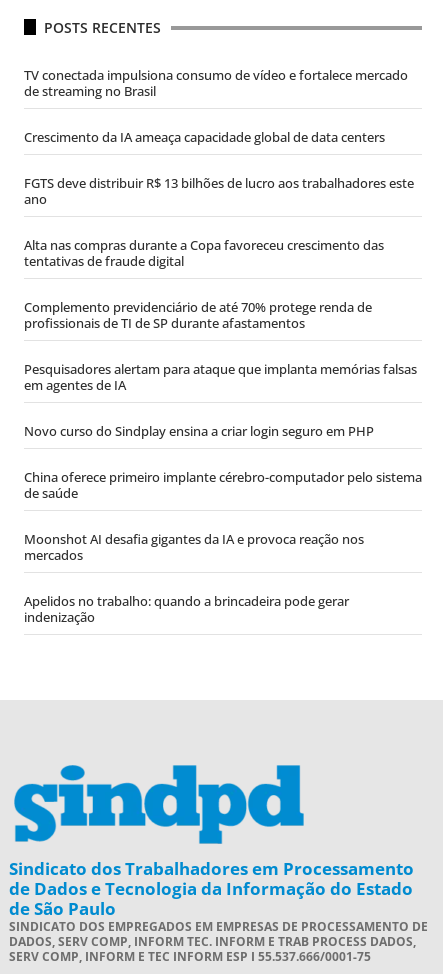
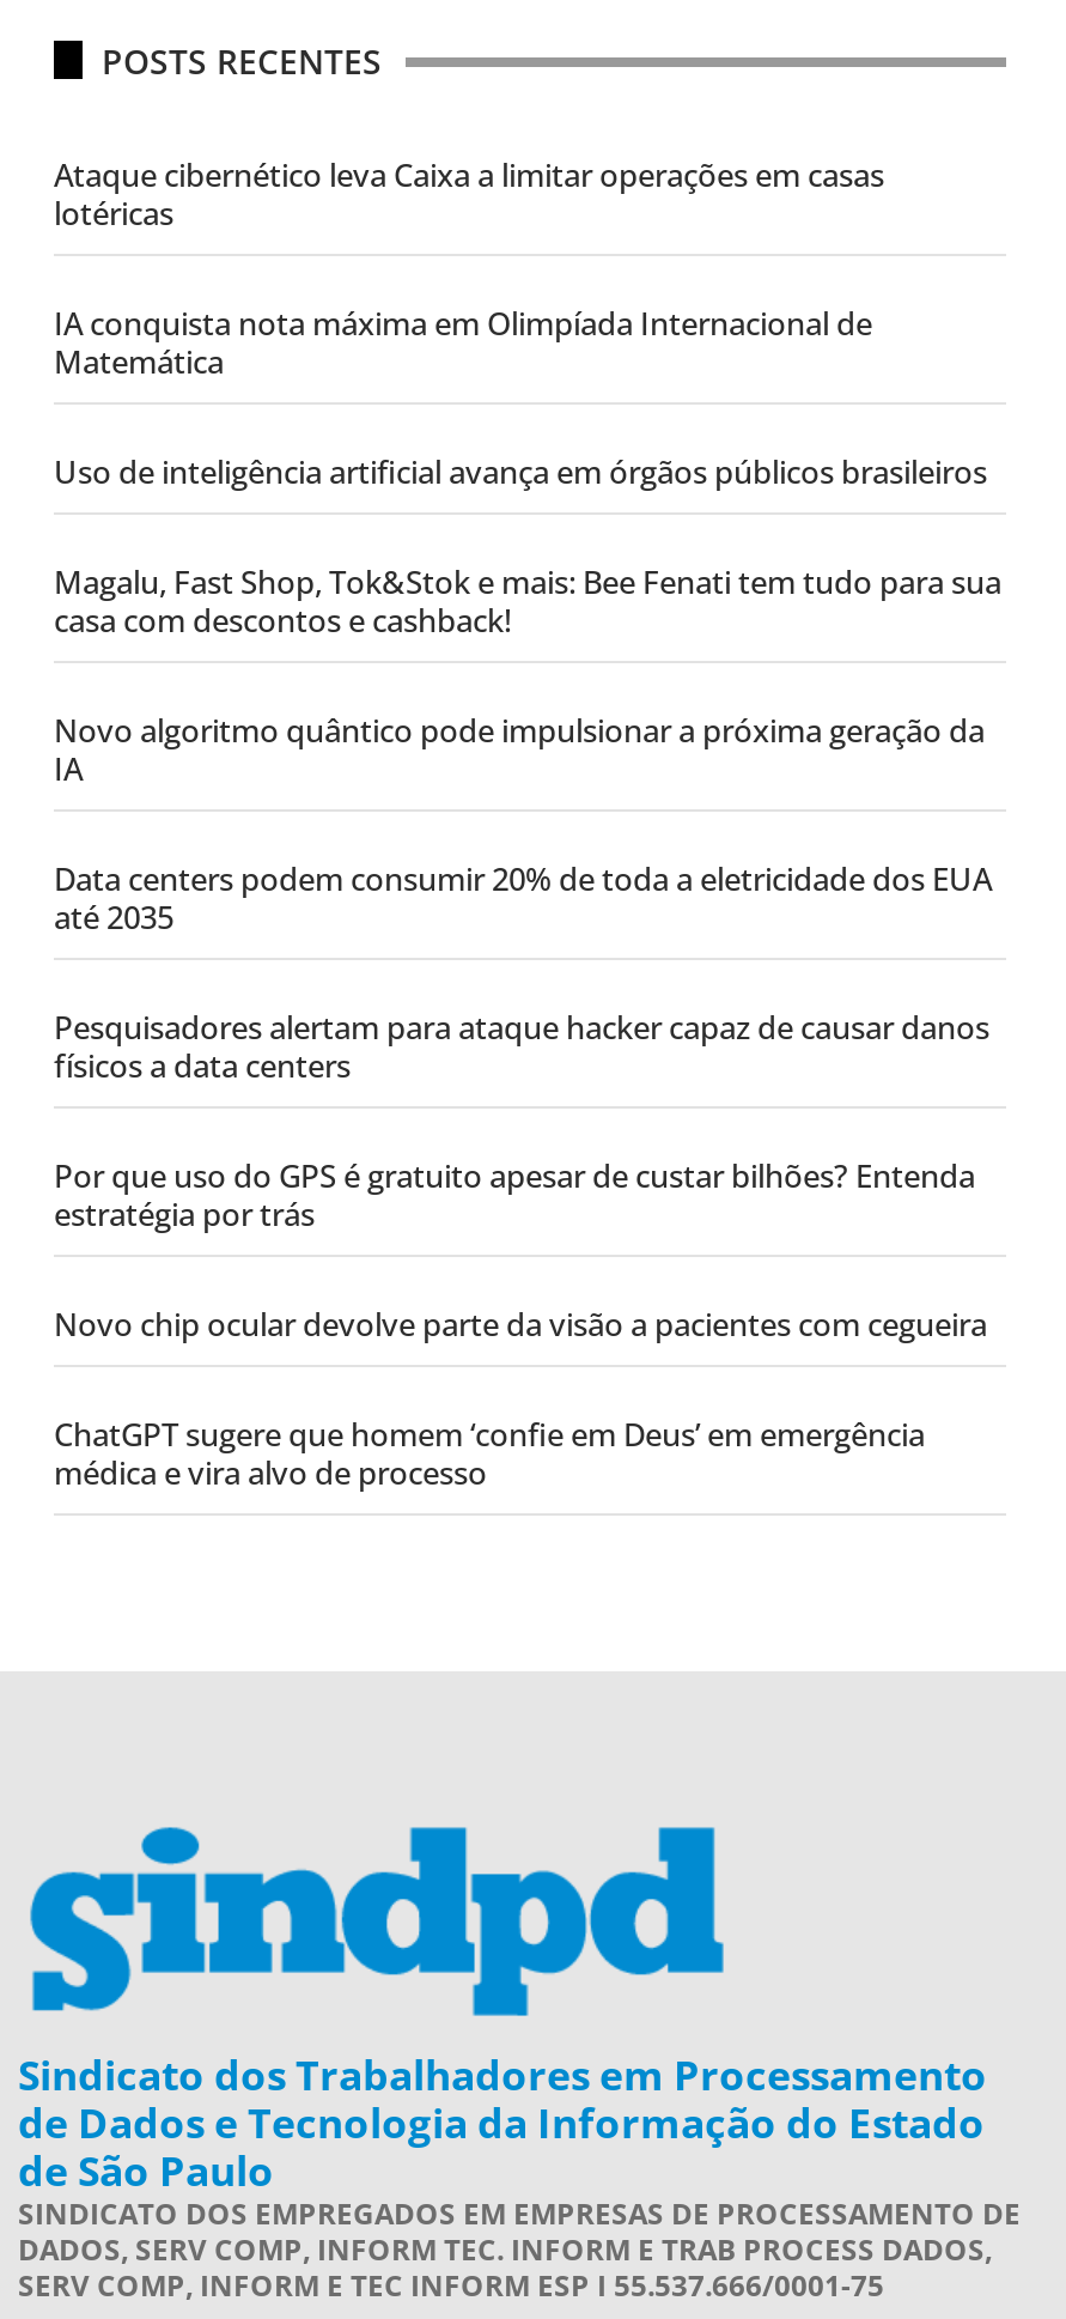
[24,66,408,100] TV conectada impulsiona consumo de vídeo e fortalece mercado | de streaming no Brasil -> [54,153,884,235] Ataque cibernético leva Caixa a limitar operações em casas | lotéricas
[24,128,385,146] Crescimento da IA ameaça capacidade global de data centers -> [54,302,872,383] IA conquista nota máxima em Olimpíada Internacional de | Matemática
[24,174,414,208] FGTS deve distribuir R$ 13 bilhões de lucro aos trabalhadores este | ano -> [54,450,987,493] Uso de inteligência artificial avança em órgãos públicos brasileiros
[24,236,384,270] Alta nas compras durante a Copa favoreceu crescimento das | tentativas de fraude digital -> [54,560,1001,642] Magalu, Fast Shop, Tok&Stok e mais: Bee Fenati tem tudo para sua | casa com descontos e cashback!
[24,298,372,332] Complemento previdenciário de até 70% protege renda de | profissionais de TI de SP durante afastamentos -> [54,709,985,790] Novo algoritmo quântico pode impulsionar a próxima geração da | IA
[24,360,417,394] Pesquisadores alertam para ataque que implanta memórias falsas | em agentes de IA -> [54,857,992,939] Data centers podem consumir 20% de toda a eletricidade dos EUA | até 2035
[24,422,374,440] Novo curso do Sindplay ensina a criar login seguro em PHP -> [54,1006,989,1087] Pesquisadores alertam para ataque hacker capaz de causar danos | físicos a data centers
[24,468,422,502] China oferece primeiro implante cérebro-computador pelo sistema | de saúde -> [54,1154,975,1236] Por que uso do GPS é gratuito apesar de custar bilhões? Entenda | estratégia por trás
[24,530,364,564] Moonshot AI desafia gigantes da IA e provoca reação nos | mercados -> [54,1303,987,1346] Novo chip ocular devolve parte da visão a pacientes com cegueira
[24,592,349,626] Apelidos no trabalho: quando a brincadeira pode gerar | indenização -> [54,1413,925,1494] ChatGPT sugere que homem ‘confie em Deus’ em emergência | médica e vira alvo de processo

